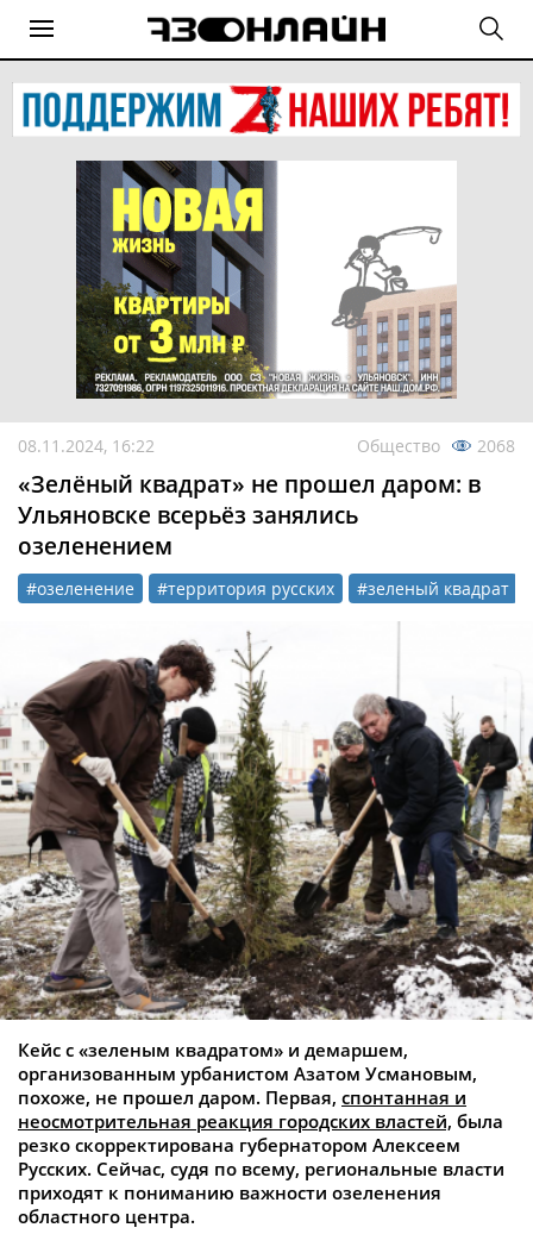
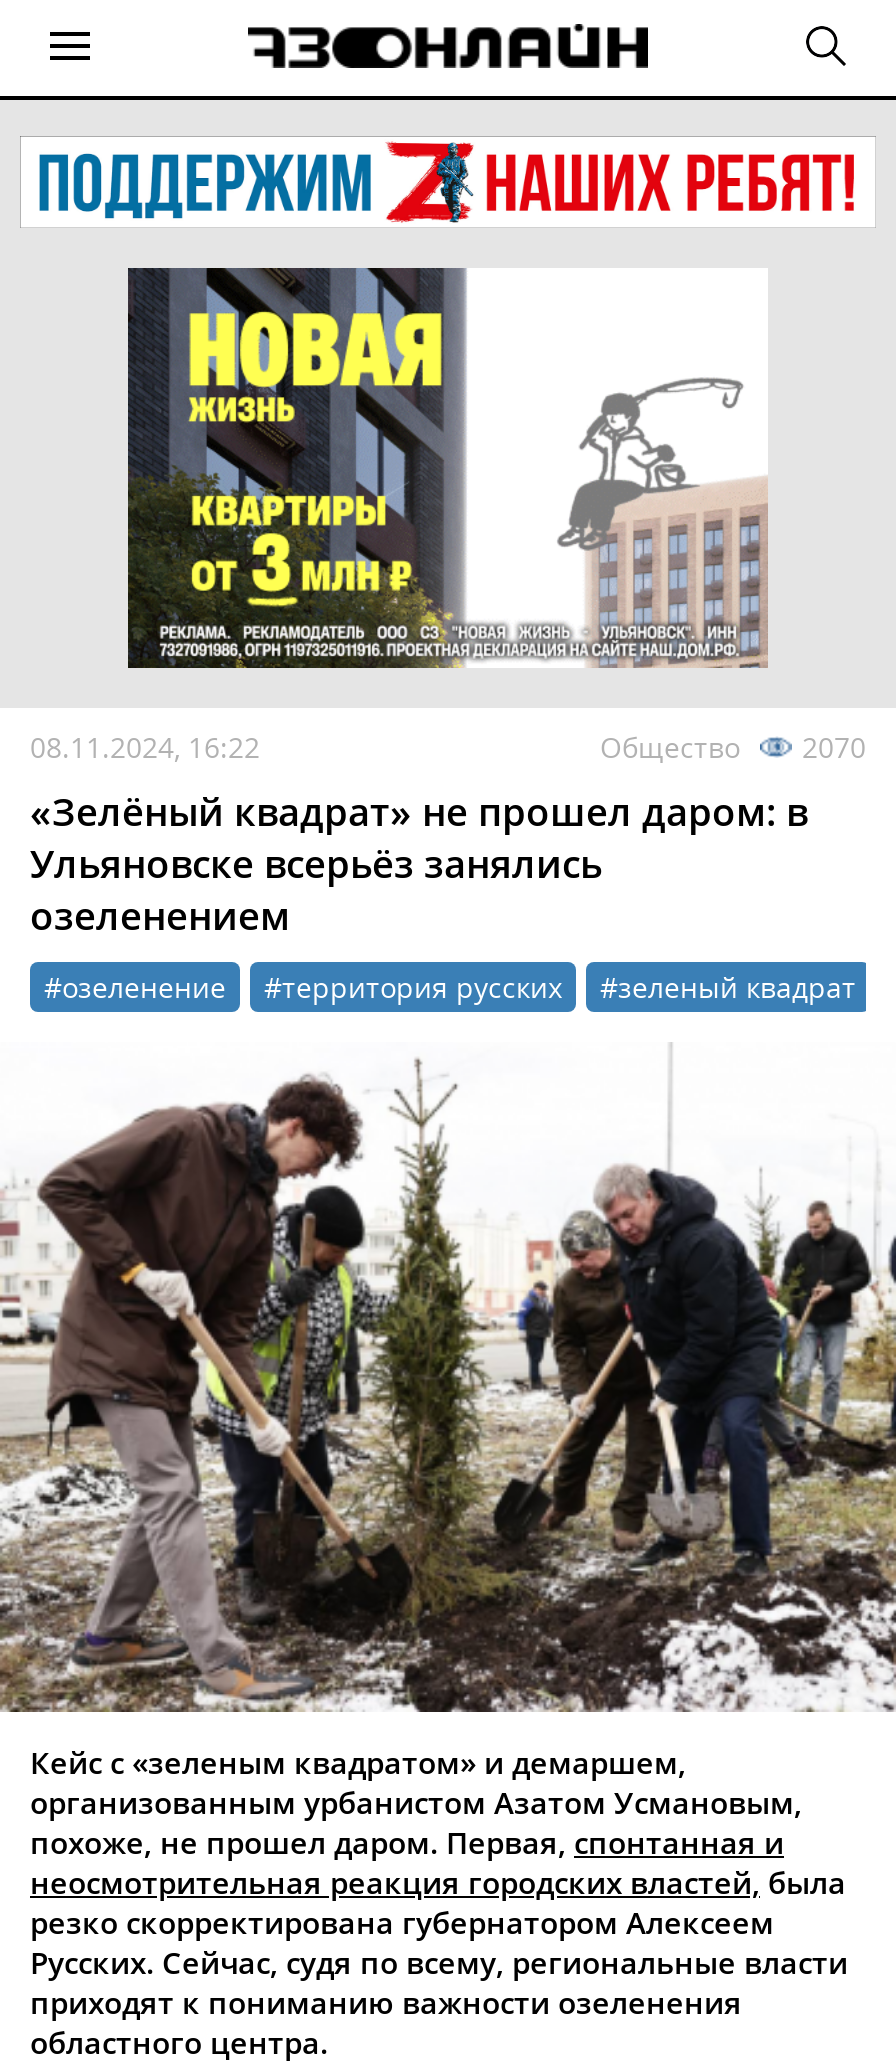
[357,434,515,457] Общество 2068 -> [600,728,866,766] Общество 2070

